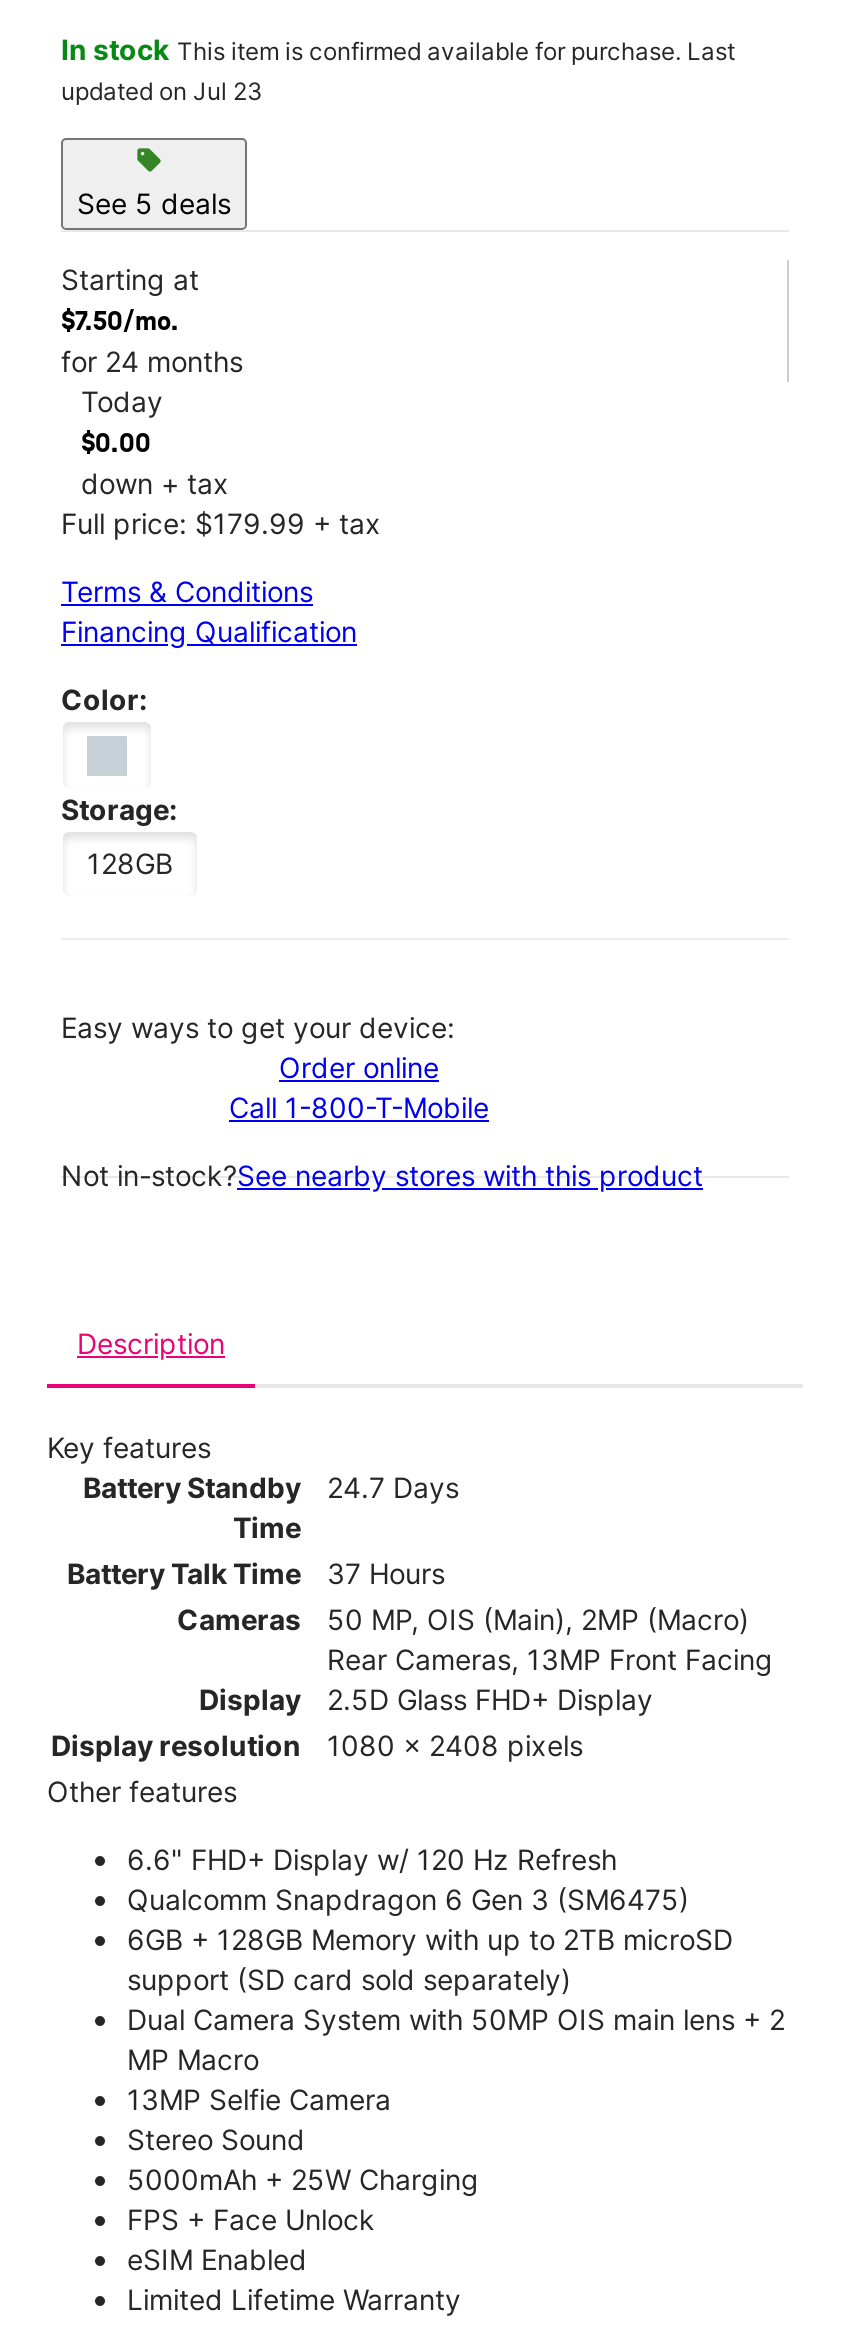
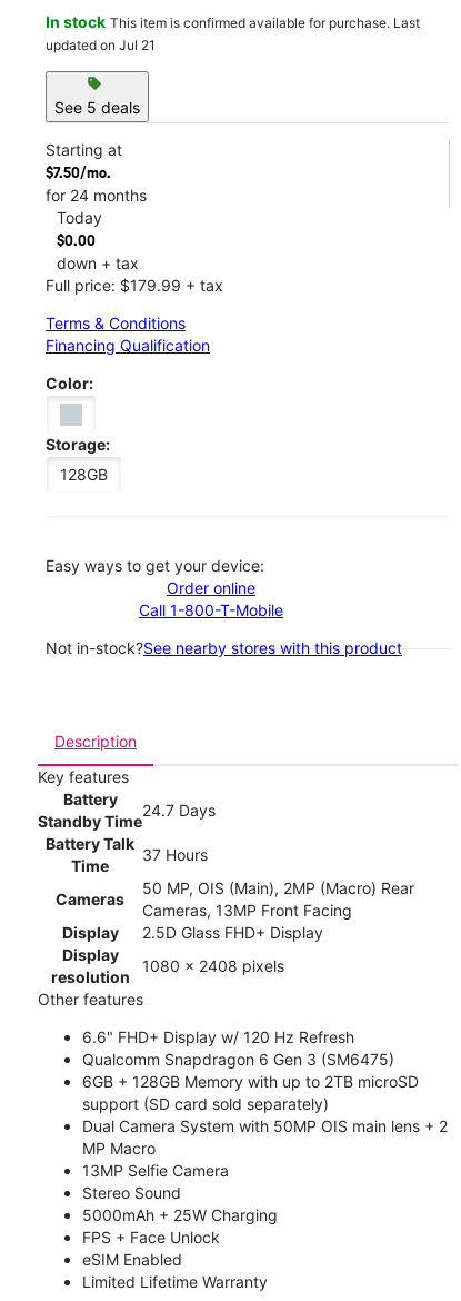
[61,76,263,106] updated on Jul 23 -> [46,37,156,53] updated on Jul 21
moved [47,1430,211,1464] -> [38,767,129,786]: Key features

